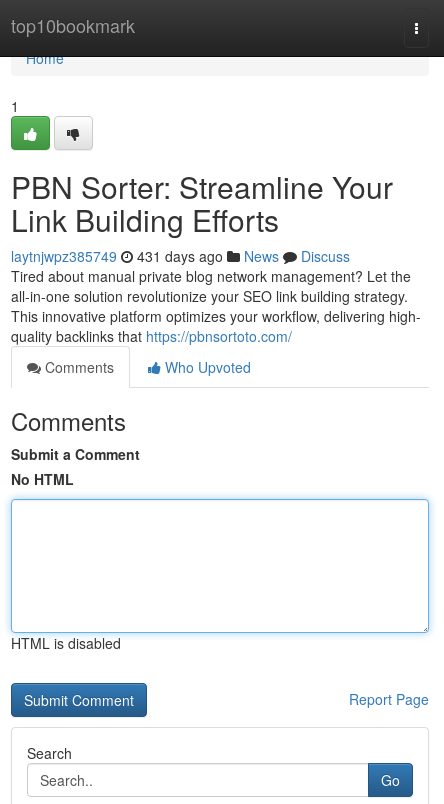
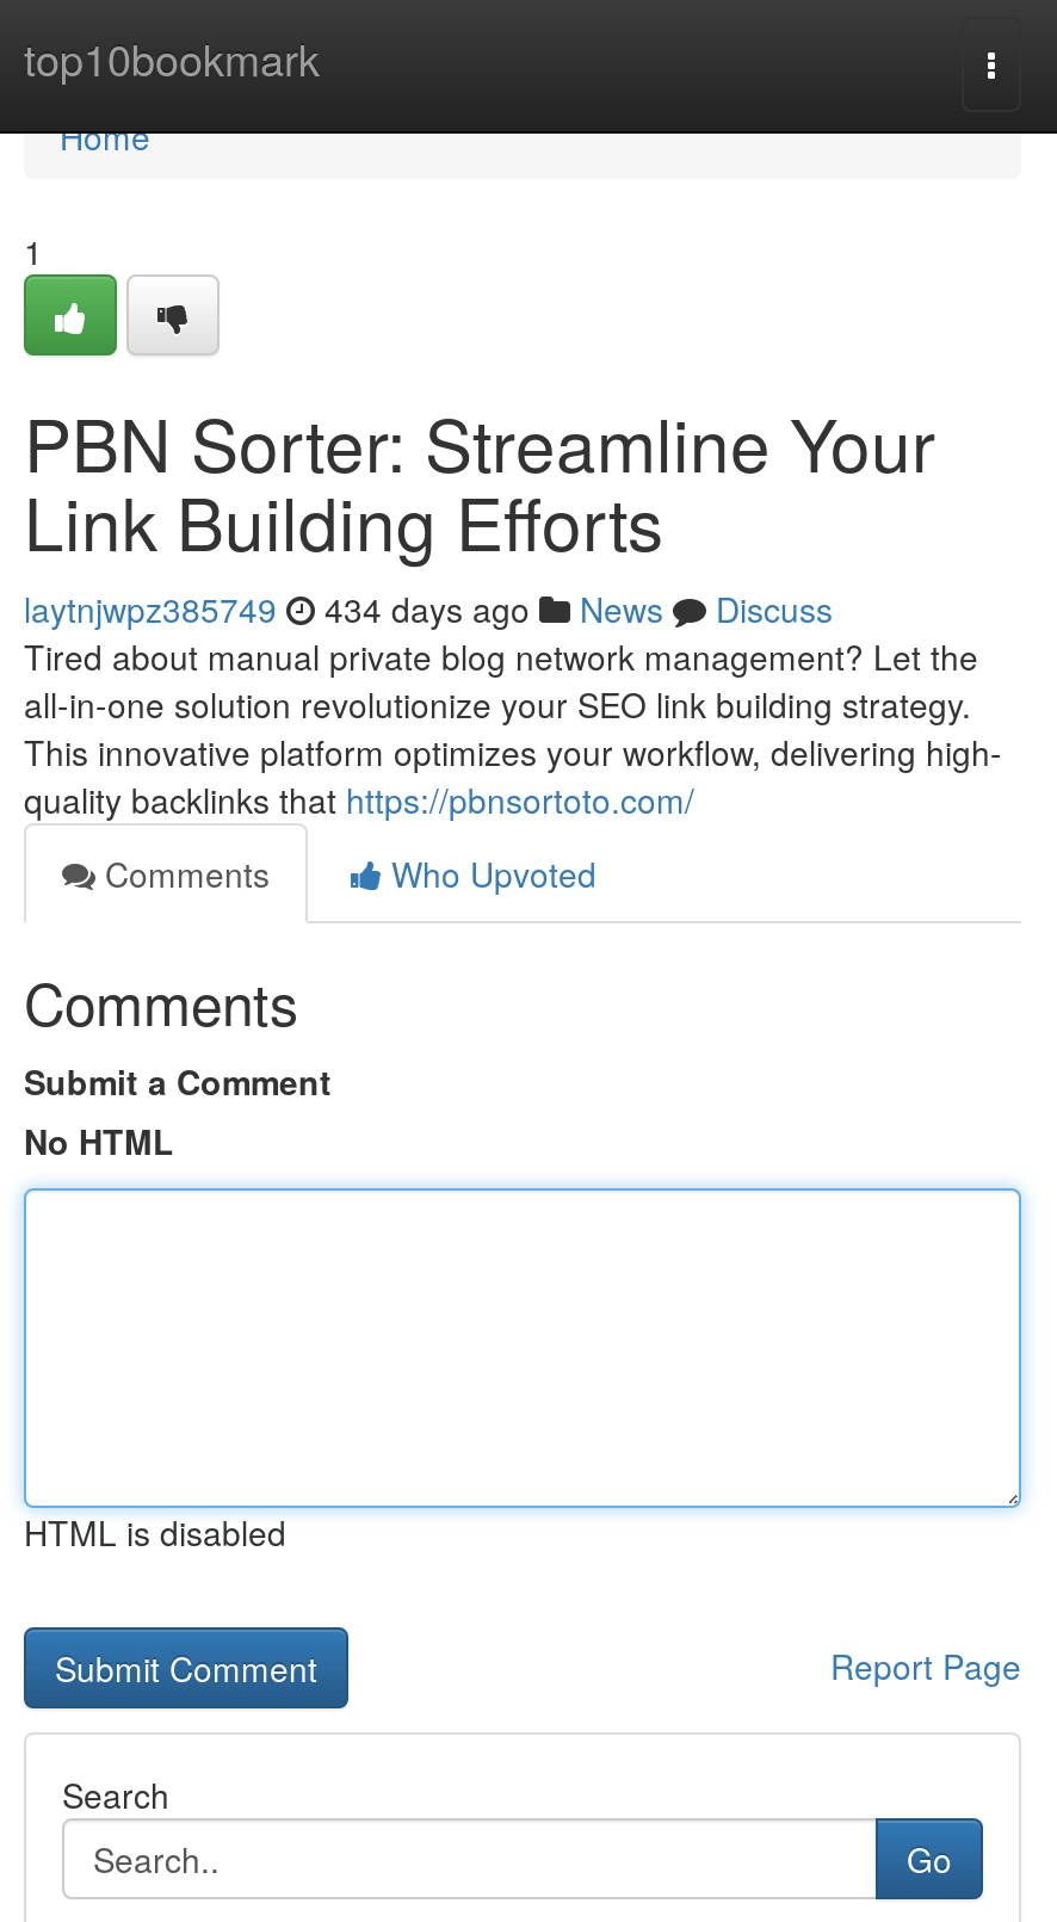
[11,246,350,266] laytnjwpz385749 431 days ago News Discuss -> [24,585,833,632] laytnjwpz385749 434 days ago News Discuss

